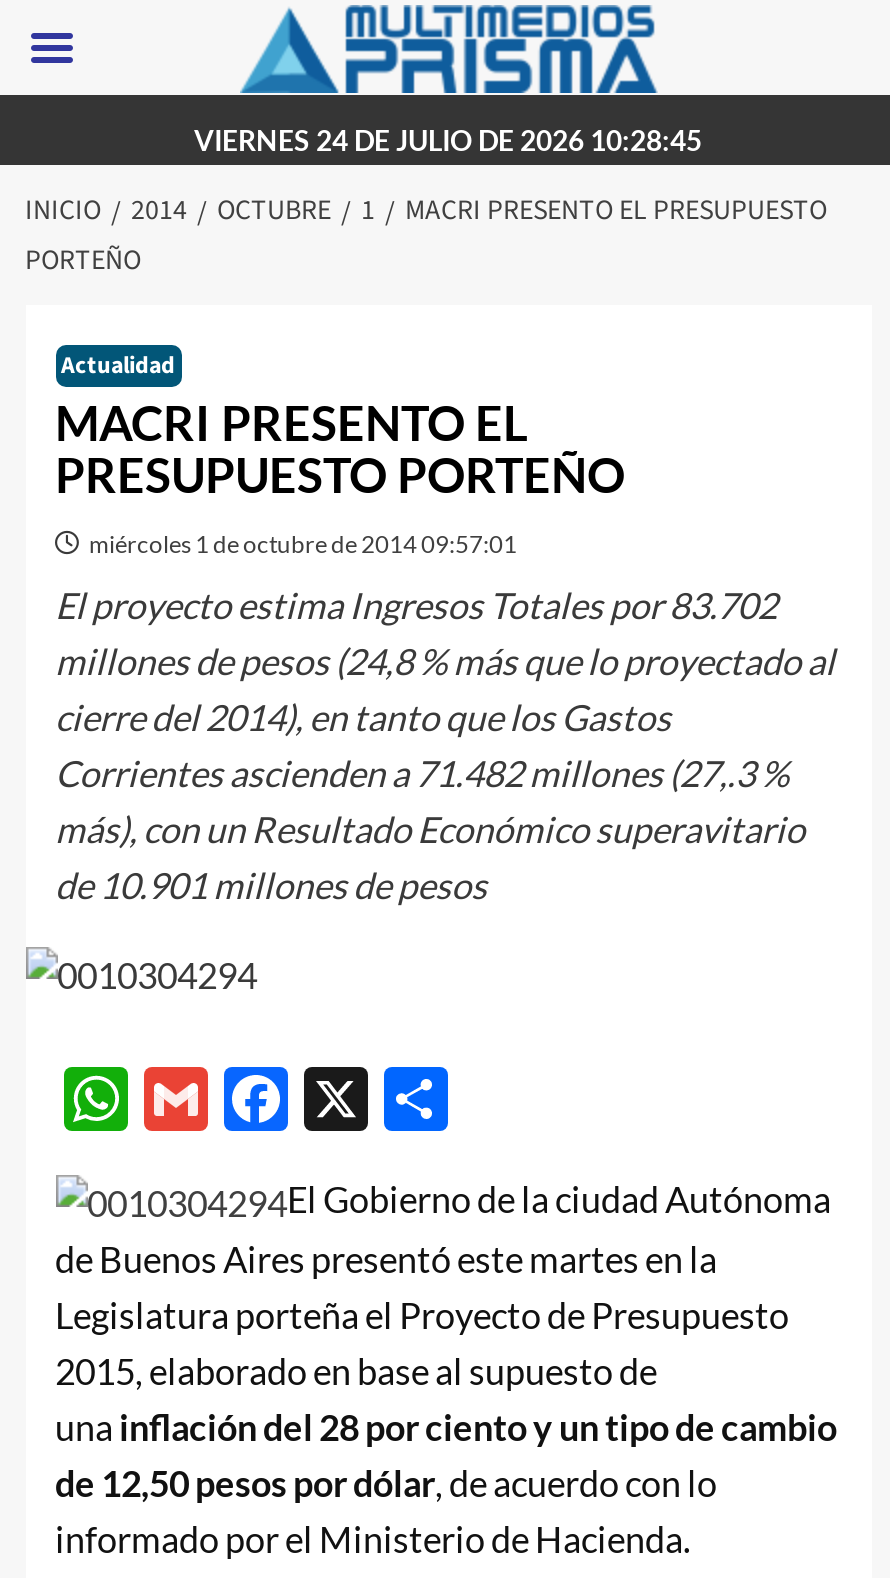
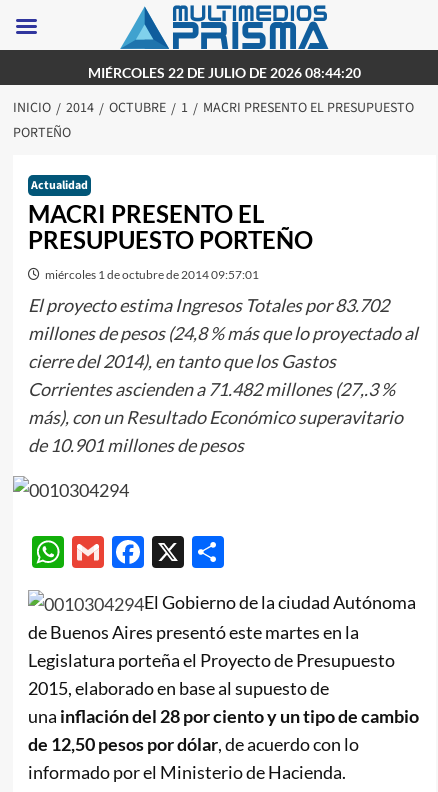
[194,123,702,157] VIERNES 24 DE JULIO DE 2026 10:28:45 -> [87,64,360,81] MIÉRCOLES 22 DE JULIO DE 2026 08:44:20

